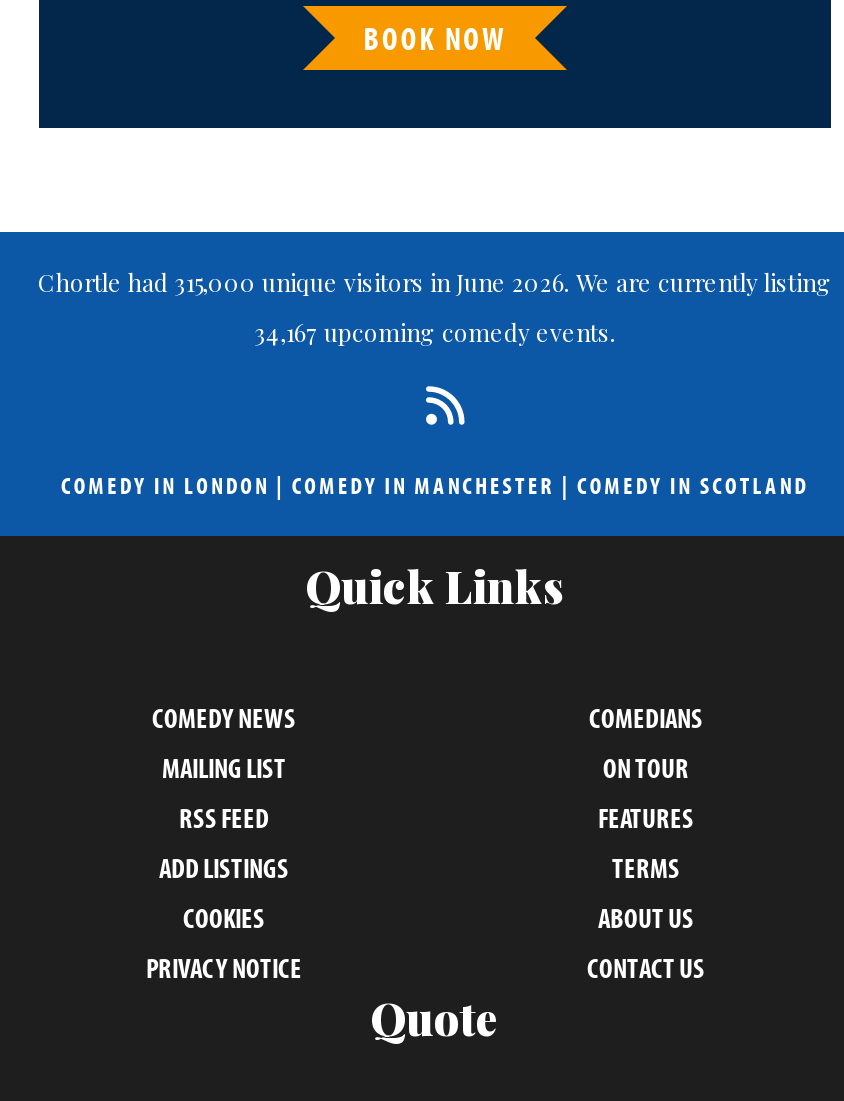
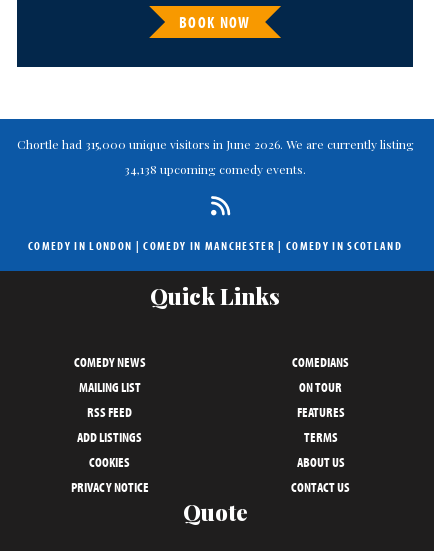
[254,316,616,348] 34,167 upcoming comedy events. -> [124,161,306,177] 34,138 upcoming comedy events.

